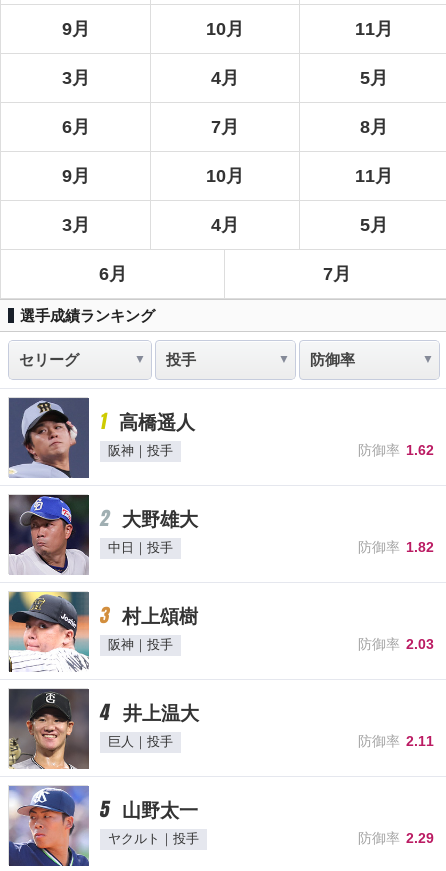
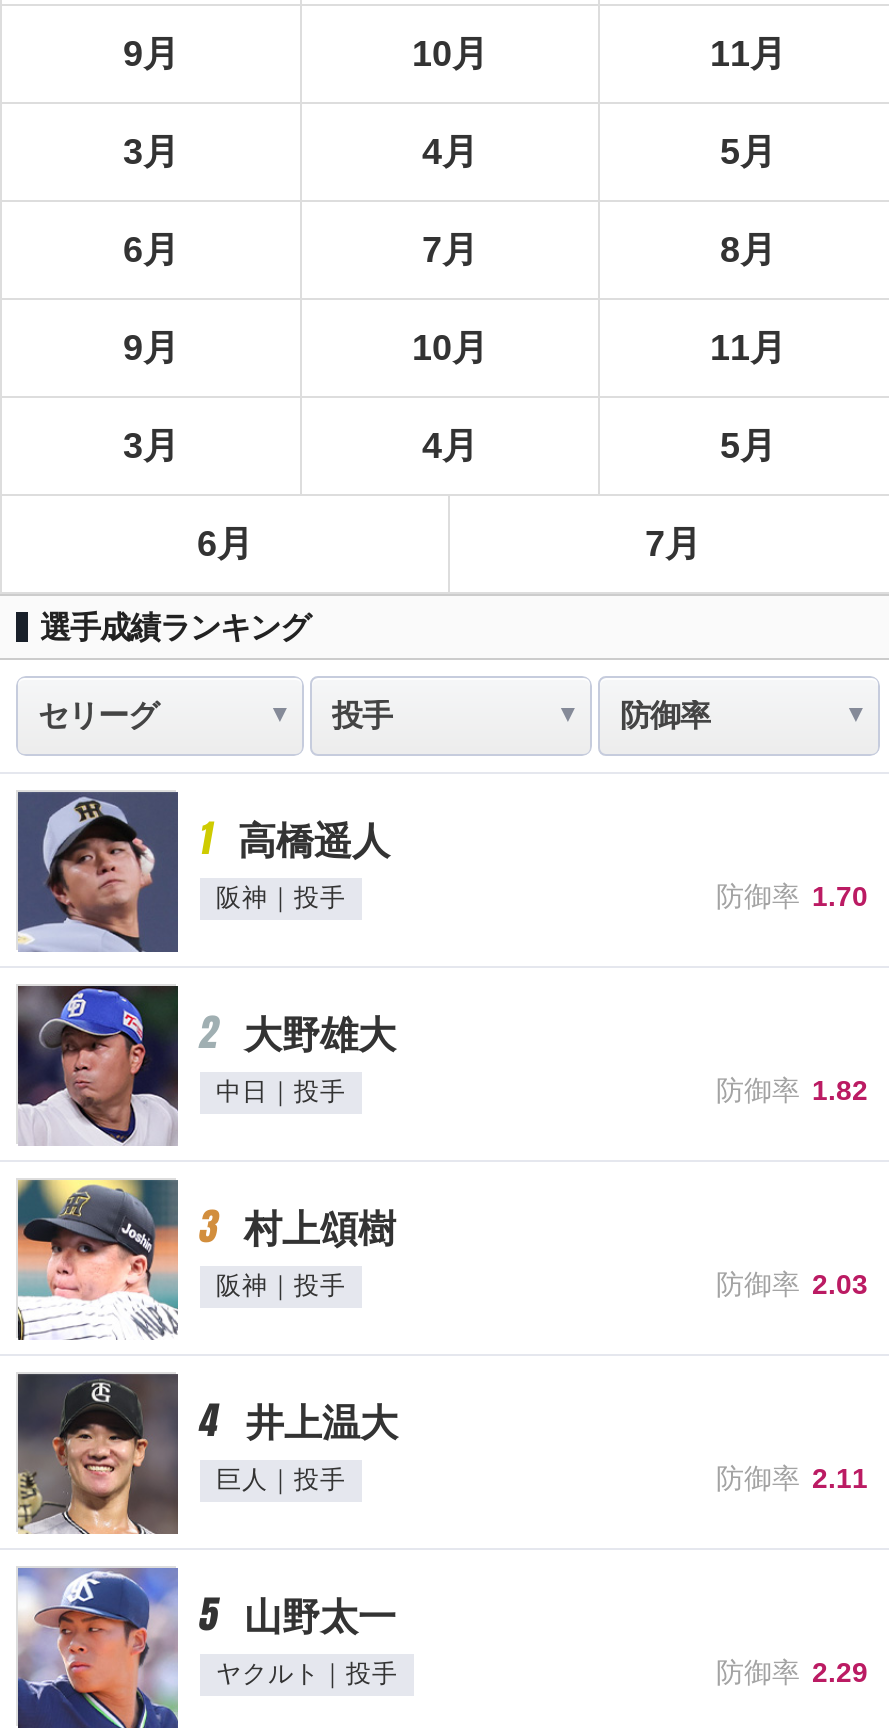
[358,442,434,458] 防御率 1.62 -> [716,880,868,912] 防御率 1.70

